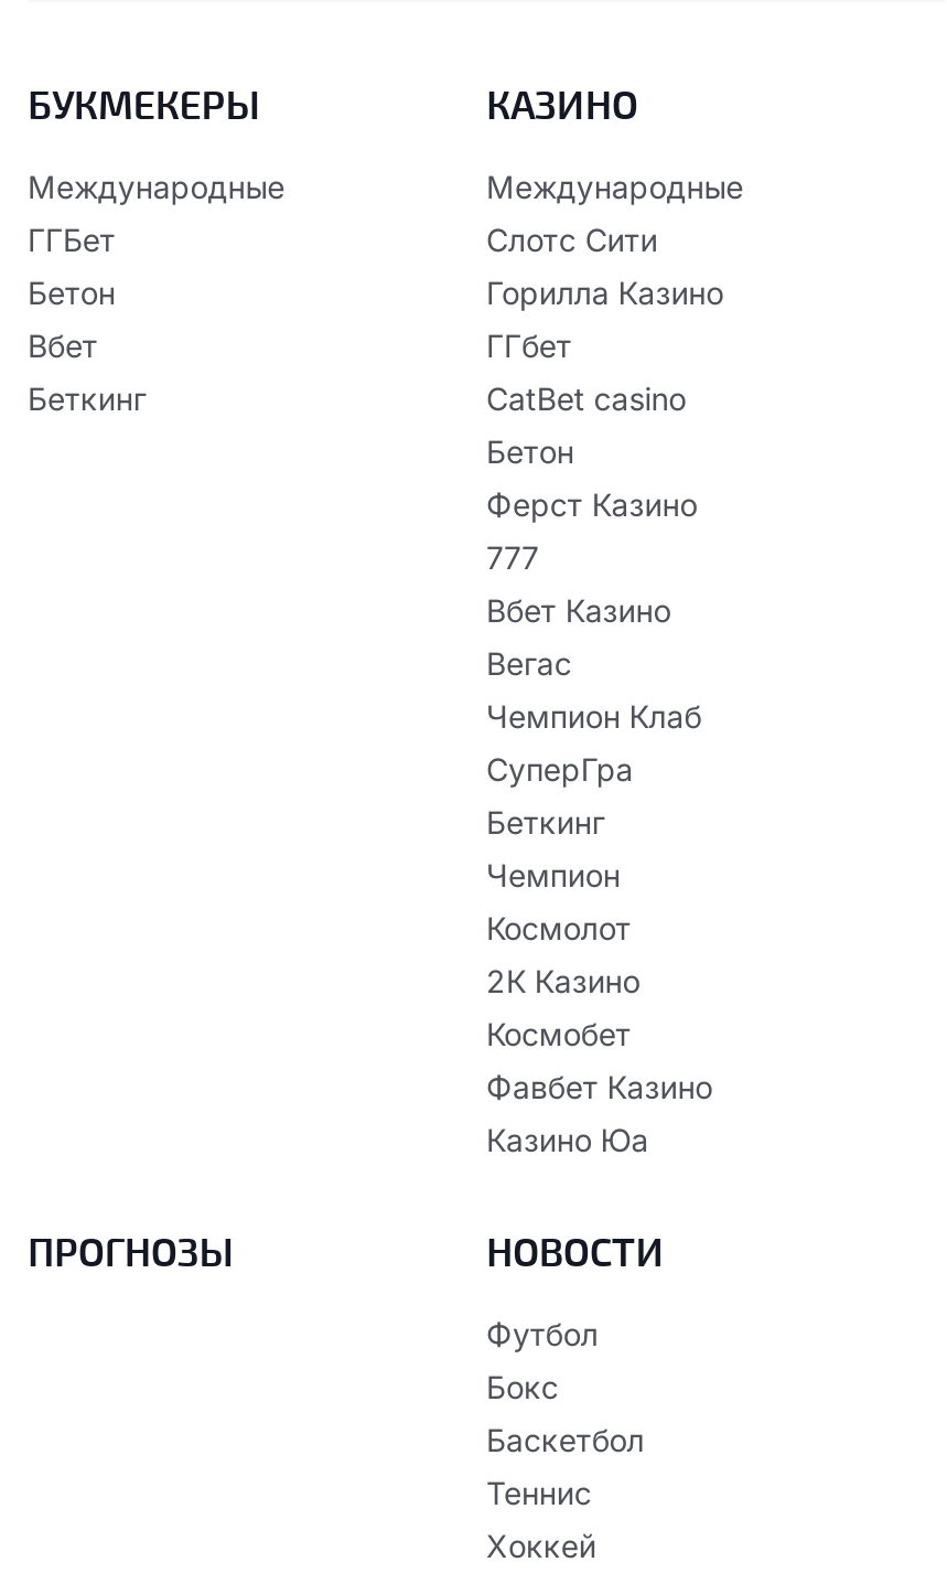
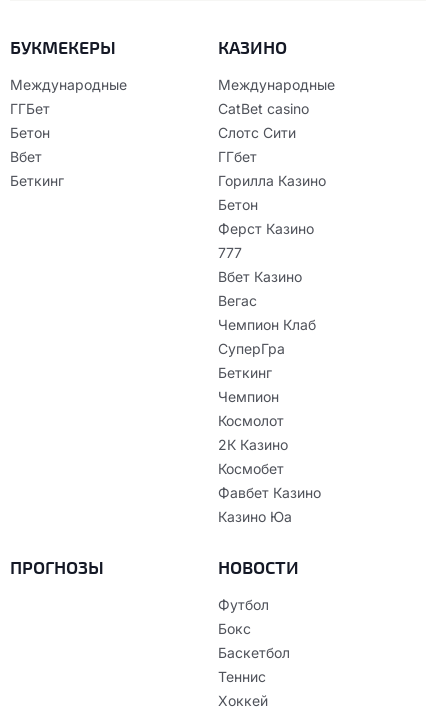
moved [486,221,723,364] -> [218,124,326,189]: Слотс Сити | ГГбет | Горилла Казино
moved [486,379,686,417] -> [218,100,309,117]: CatBet casino

